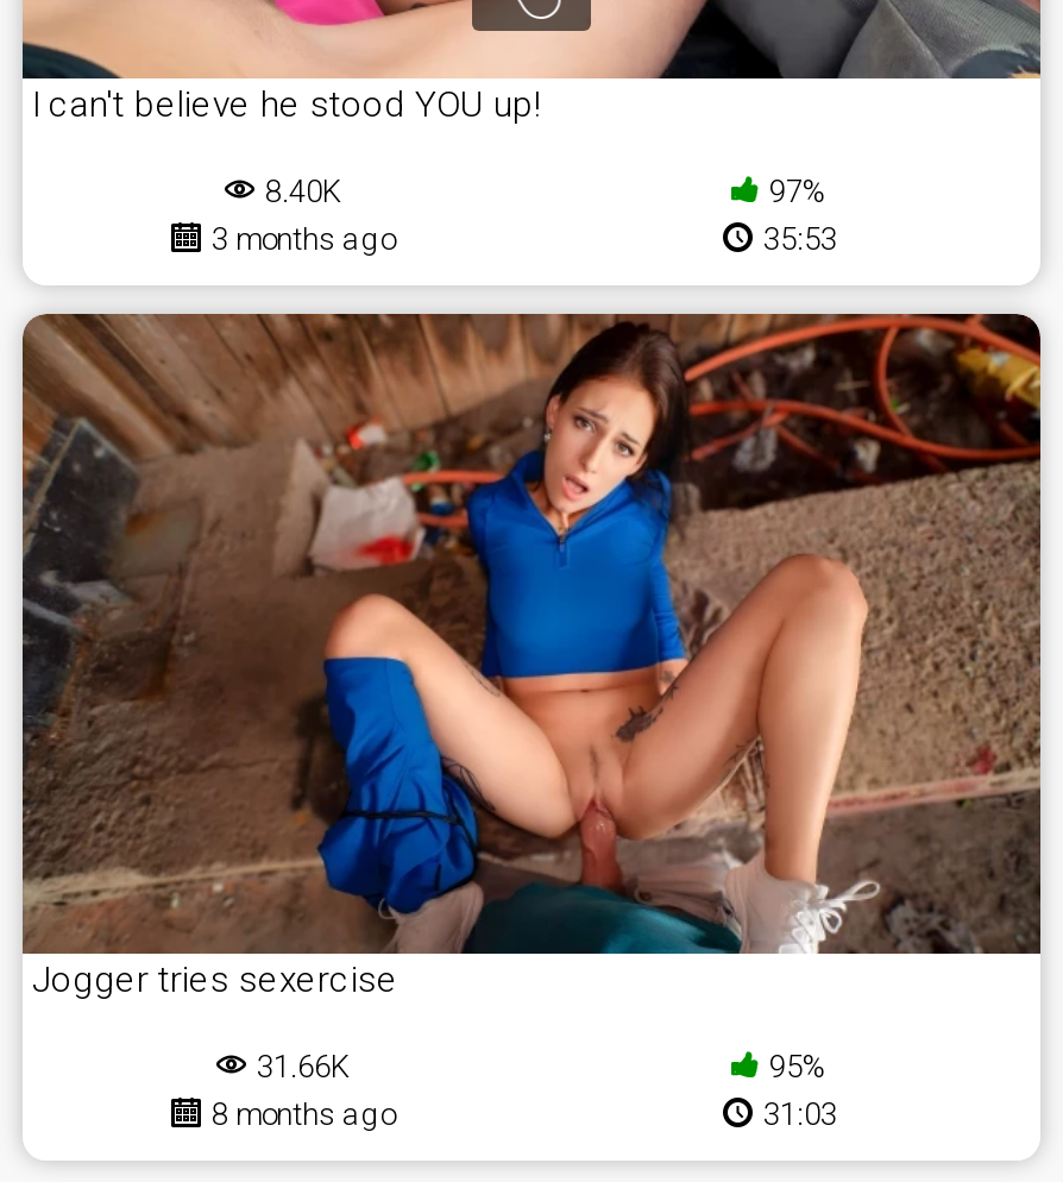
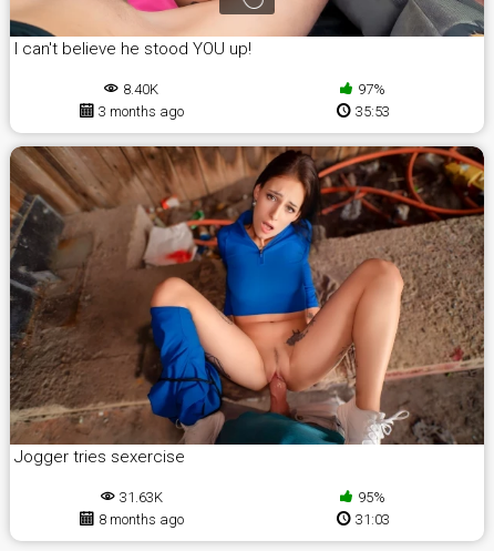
[257,1048,350,1084] 31.66K -> [119,489,162,505] 31.63K

